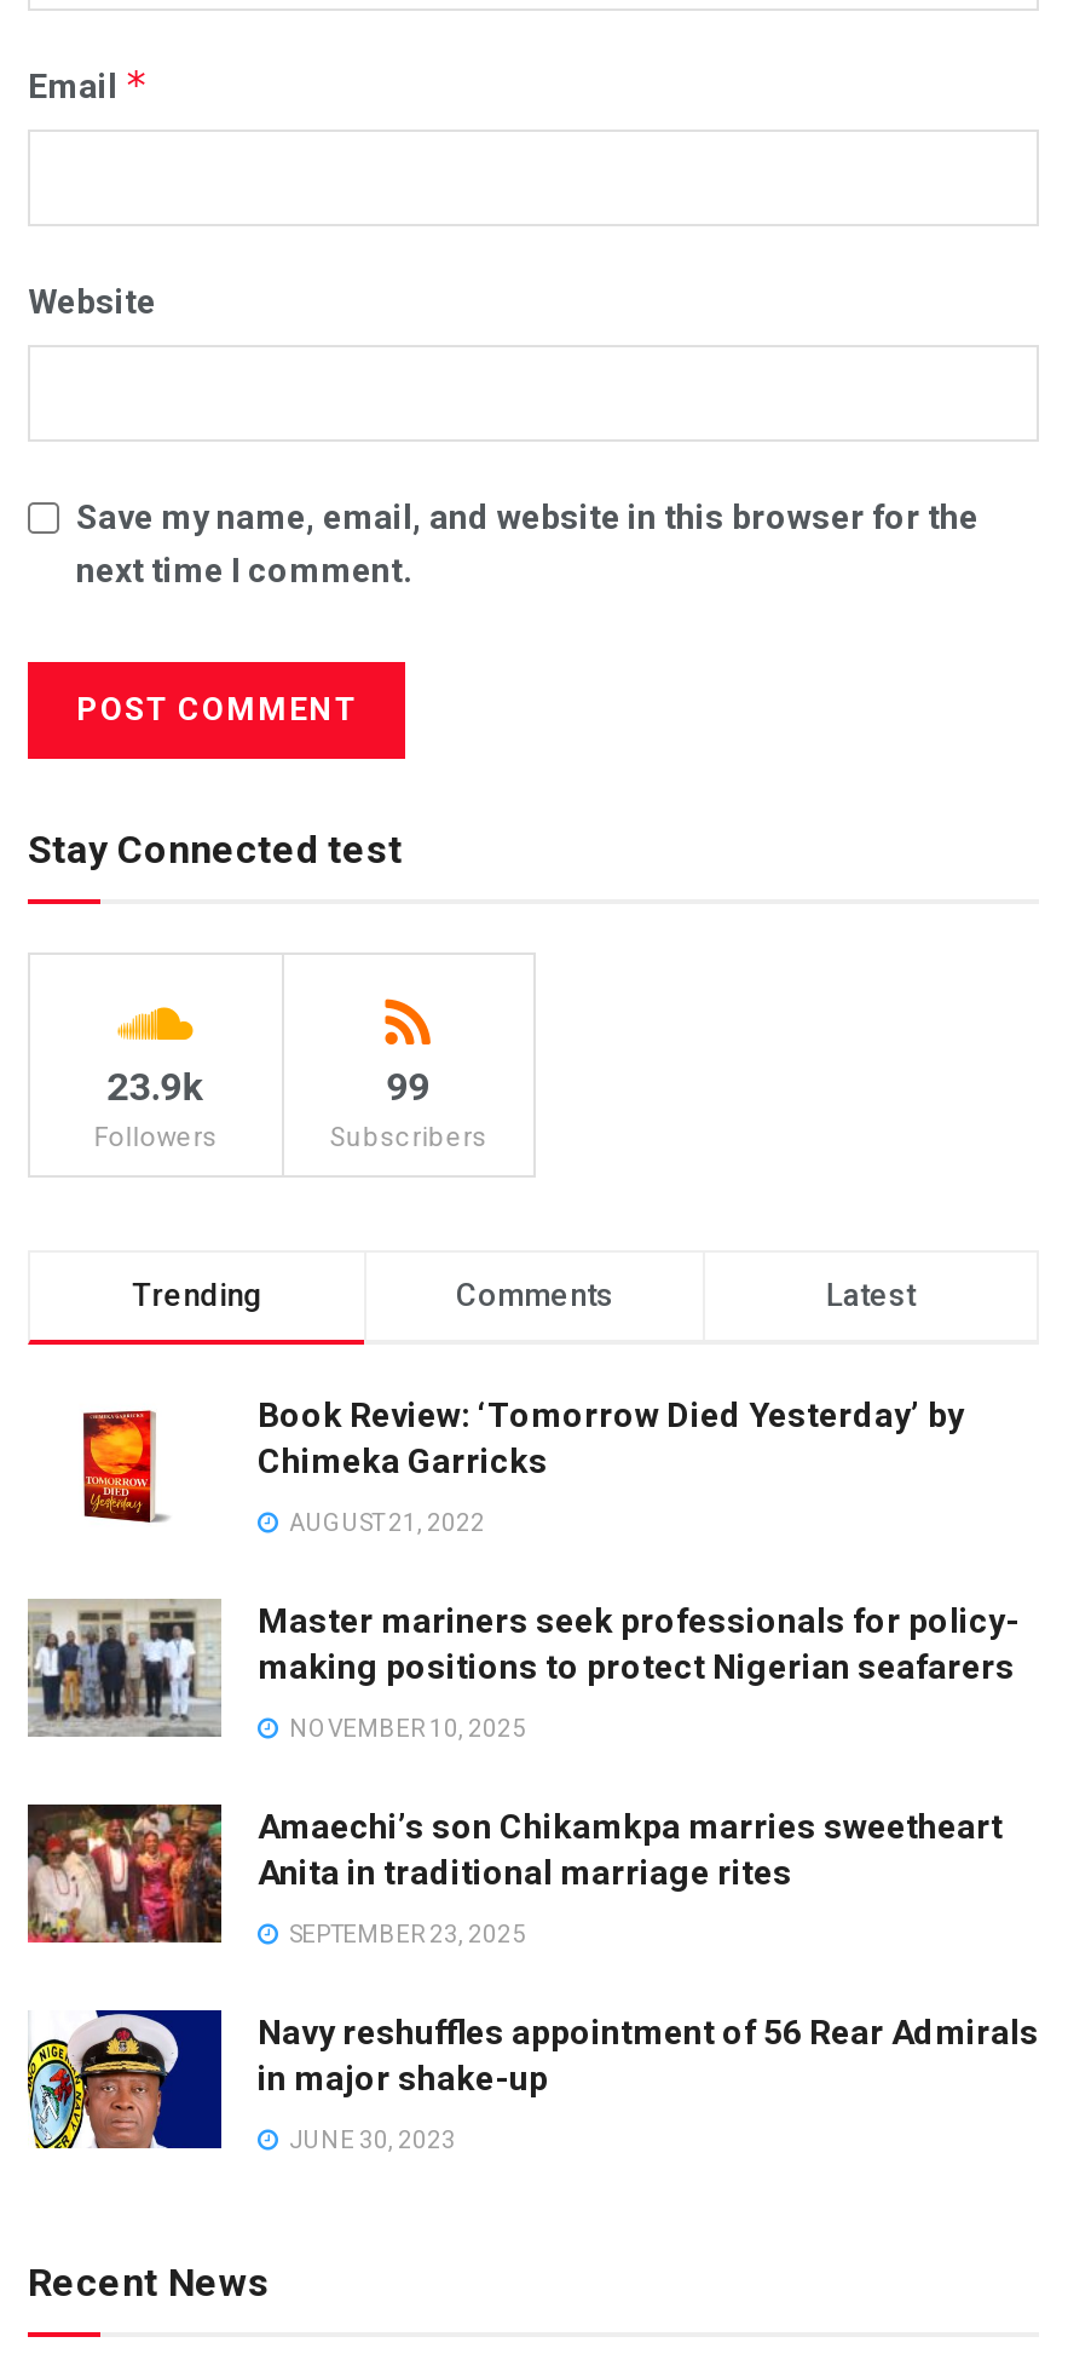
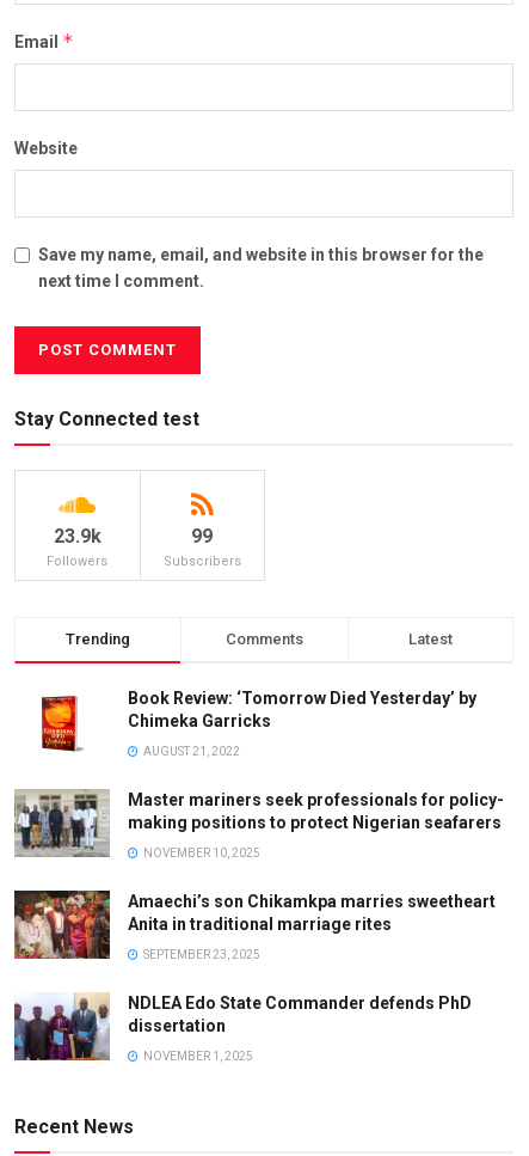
[25,2008,1039,2151] [image] | Navy reshuffles appointment of 56 Rear Admirals | in major shake-up -> [13,992,472,1062] [image] | NDLEA Edo State Commander defends PhD | dissertation
[284,2126,456,2153] JUNE 30, 2023 -> [141,1049,253,1063] NOVEMBER 1, 2025

